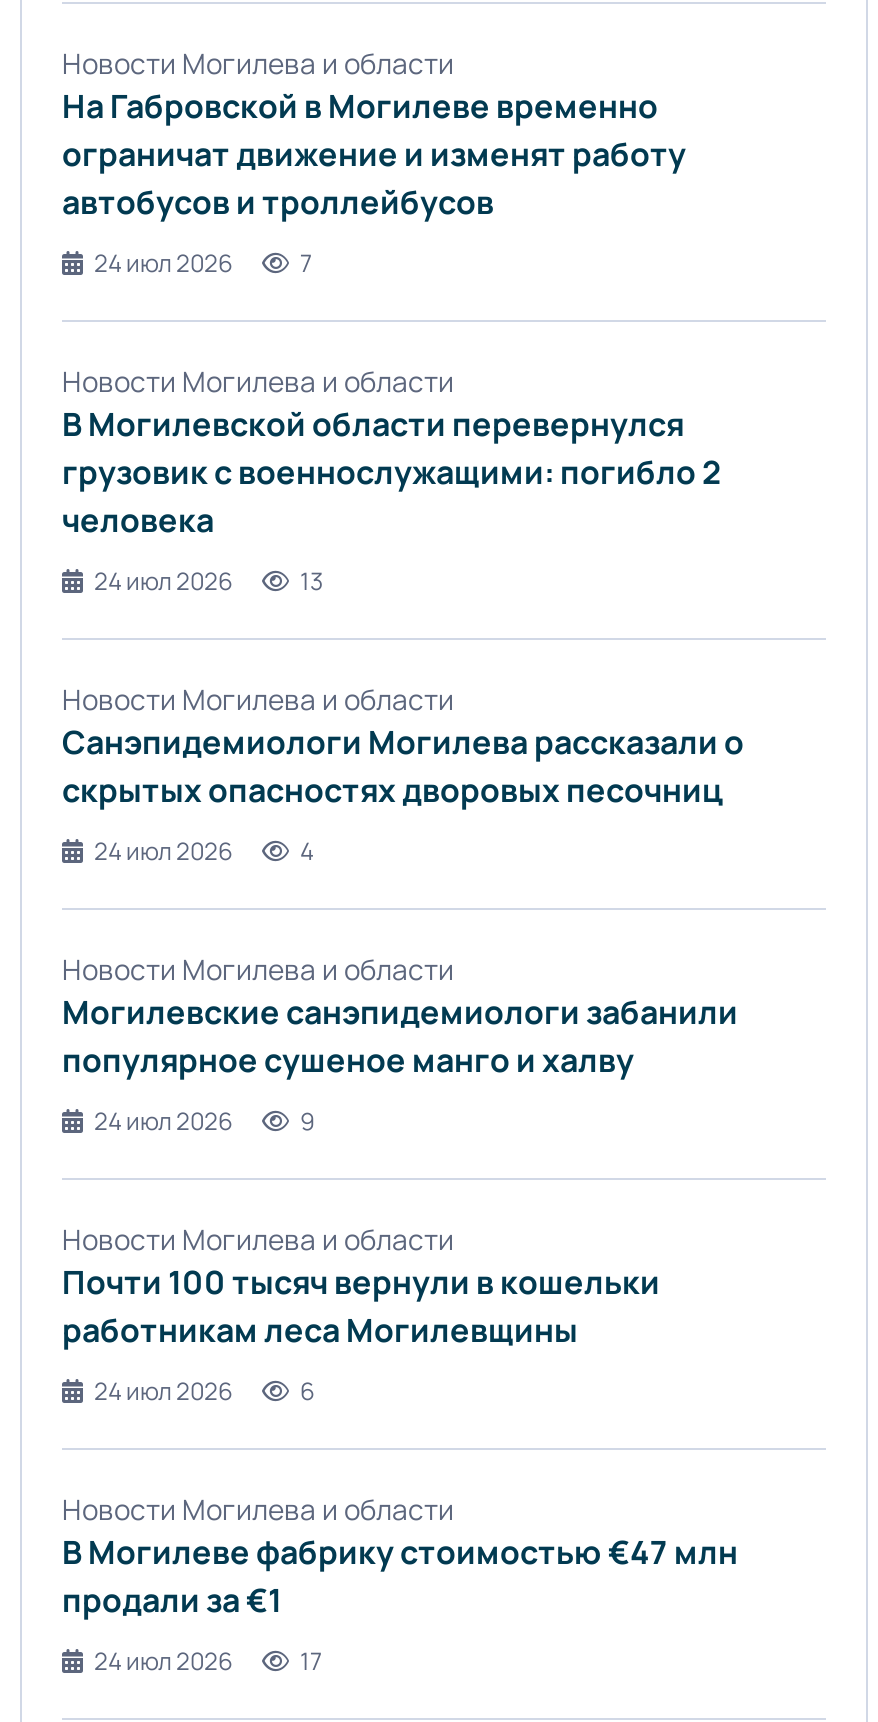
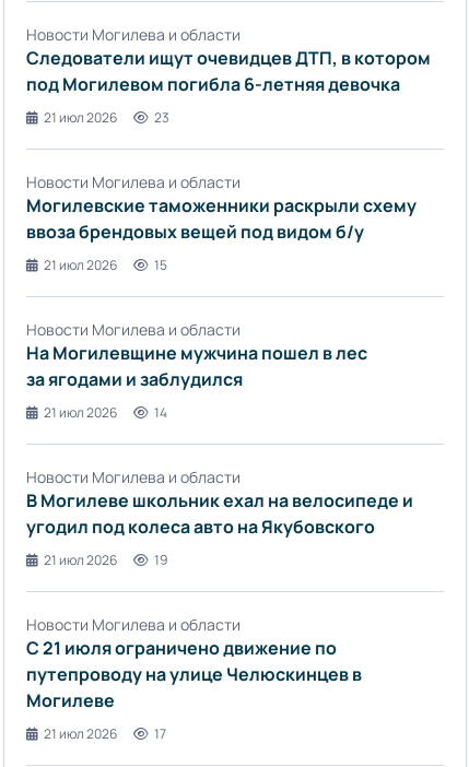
[62,85,686,225] На Габровской в Могилеве временно | ограничат движение и изменят работу | автобусов и троллейбусов -> [26,46,431,97] Следователи ищут очевидцев ДТП, в котором | под Могилевом погибла 6-летняя девочка
[94,247,312,281] 24 июл 2026 | 7 -> [44,109,169,127] 21 июл 2026 | 23
[62,403,722,543] В Могилевской области перевернулся | грузовик с военнослужащими: погибло 2 | человека -> [26,194,417,244] Могилевские таможенники раскрыли схему | ввоза брендовых вещей под видом б/у
[94,565,324,599] 24 июл 2026 | 13 -> [44,256,167,275] 21 июл 2026 | 15
[62,721,744,813] Санэпидемиологи Могилева рассказали о | скрытых опасностях дворовых песочниц -> [26,341,367,392] На Могилевщине мужчина пошел в лес | за ягодами и заблудился
[94,835,314,869] 24 июл 2026 | 4 -> [44,404,167,422] 21 июл 2026 | 14
[62,991,738,1083] Могилевские санэпидемиологи забанили | популярное сушеное манго и халву -> [26,489,413,539] В Могилеве школьник ехал на велосипеде и | угодил под колеса авто на Якубовского
[94,1105,314,1139] 24 июл 2026 | 9 -> [44,551,167,570] 21 июл 2026 | 19
[62,1261,738,1679] Почти 100 тысяч вернули в кошельки | работникам леса Могилевщины | 24 июл 2026 | 6 | Новости Могилева и области | В Могилеве фабрику стоимостью €47 млн | продали за €1 | 24 июл 2026 -> [26,636,362,743] С 21 июля ограничено движение по | путепроводу на улице Челюскинцев в | Могилеве | 21 июл 2026

